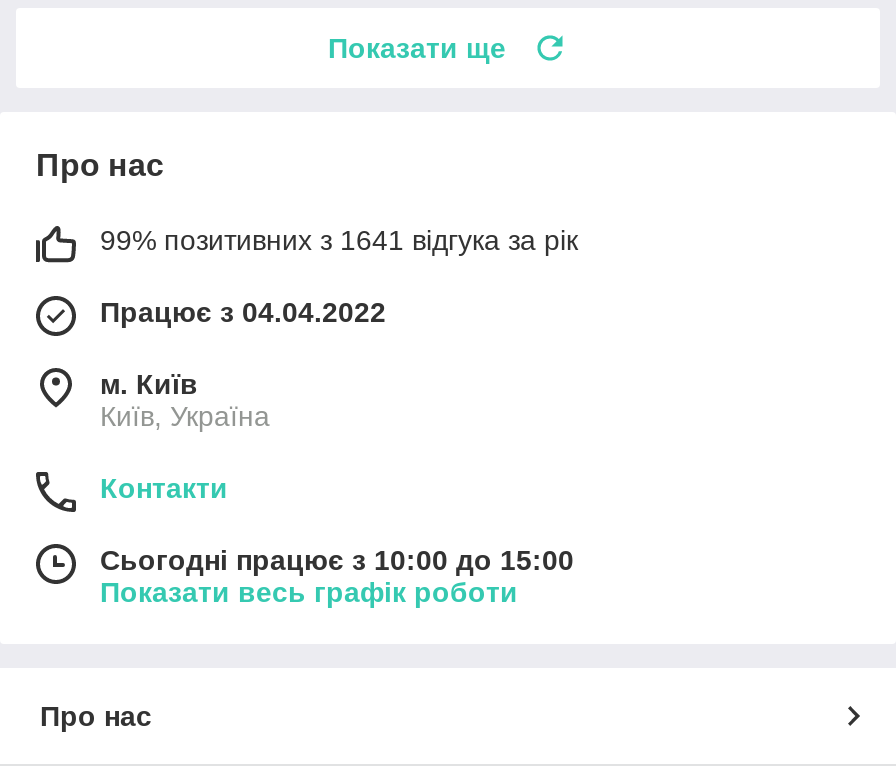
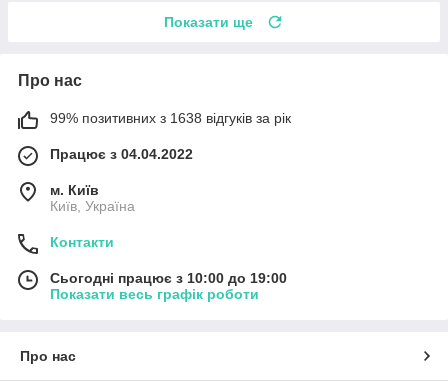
[100,224,578,256] 99% позитивних з 1641 відгука за рік -> [50,110,291,126] 99% позитивних з 1638 відгуків за рік
[100,544,574,576] Сьогодні працює з 10:00 до 15:00 -> [50,270,287,286] Сьогодні працює з 10:00 до 19:00

